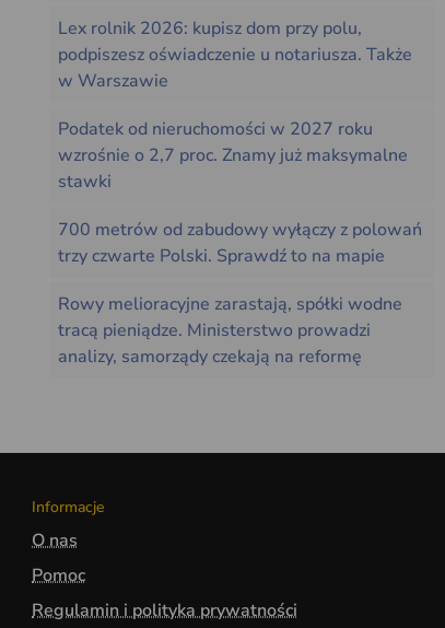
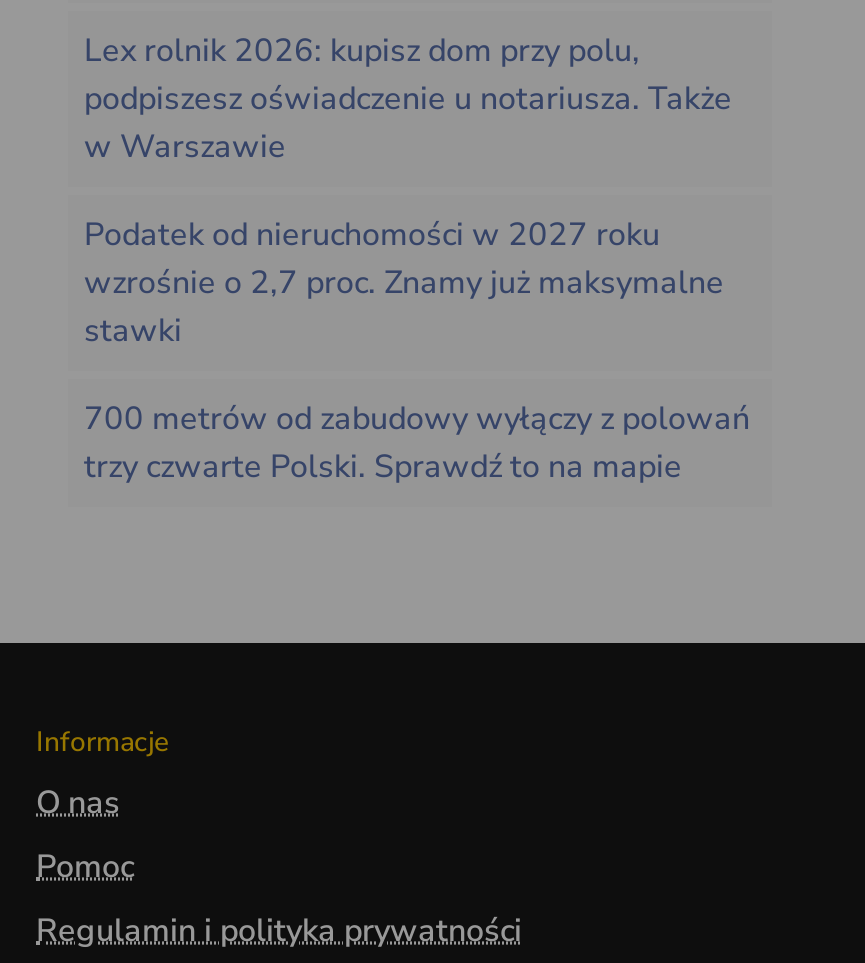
[58,292,402,369] Rowy melioracyjne zarastają, spółki wodne | tracą pieniądze. Ministerstwo prowadzi | analizy, samorządy czekają na reformę -> none

